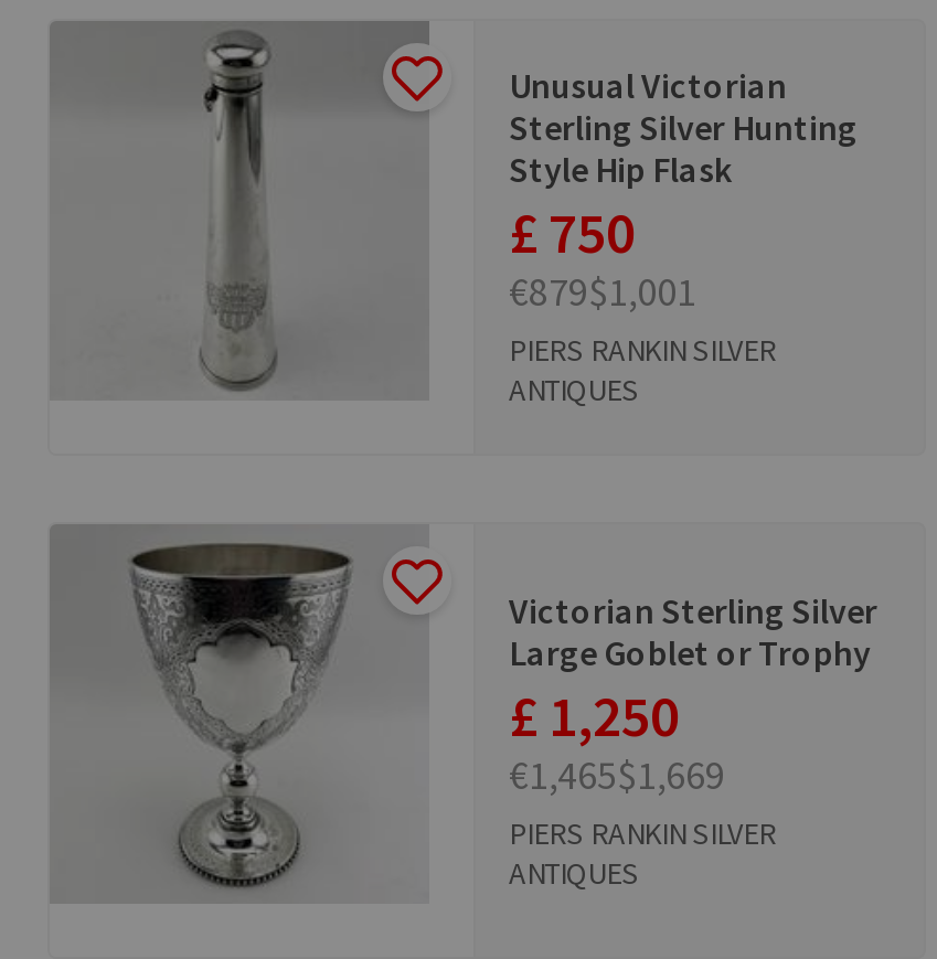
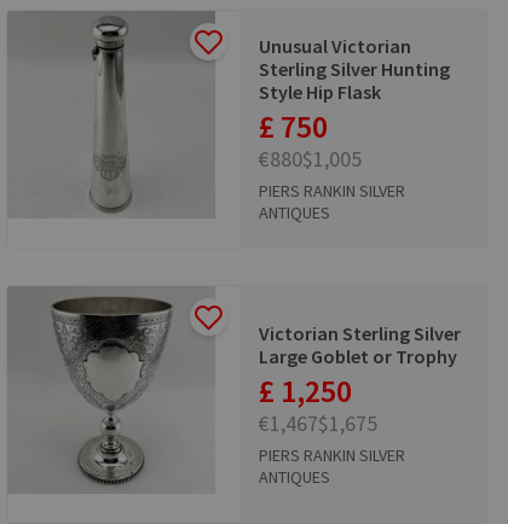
[509,266,696,317] €879$1,001 -> [259,145,362,173] €880$1,005
[509,748,725,799] €1,465$1,669 -> [259,409,377,436] €1,467$1,675

